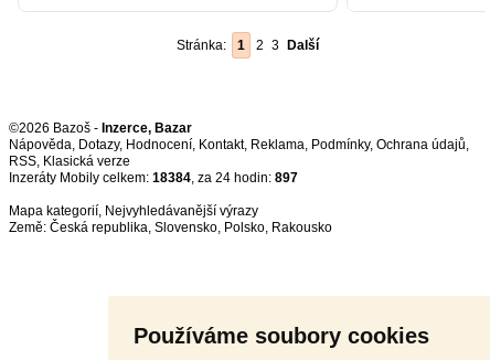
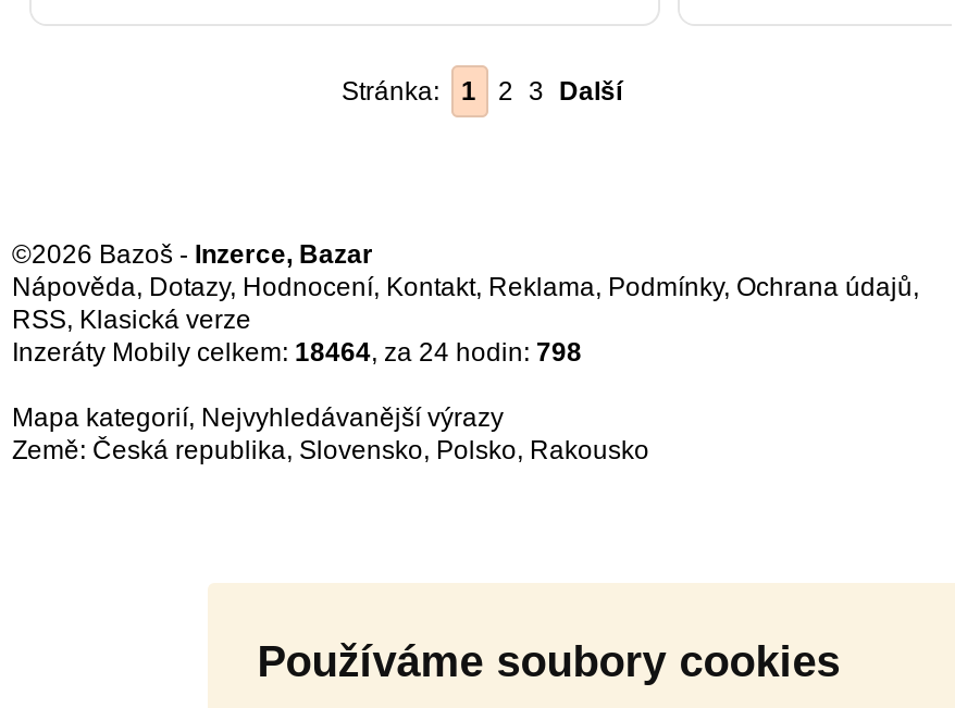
[9,170,298,186] Inzeráty Mobily celkem: 18384, za 24 hodin: 897 -> [12,337,582,368] Inzeráty Mobily celkem: 18464, za 24 hodin: 798

